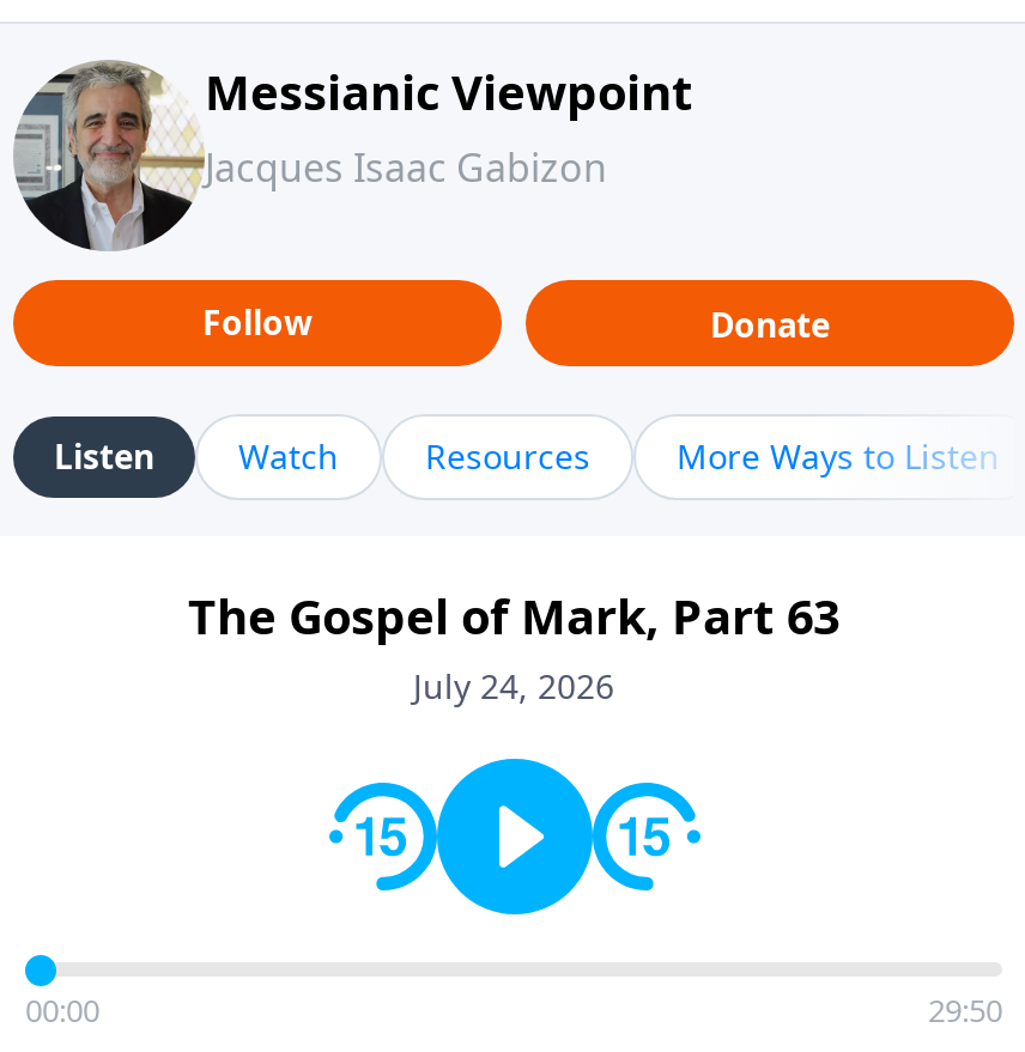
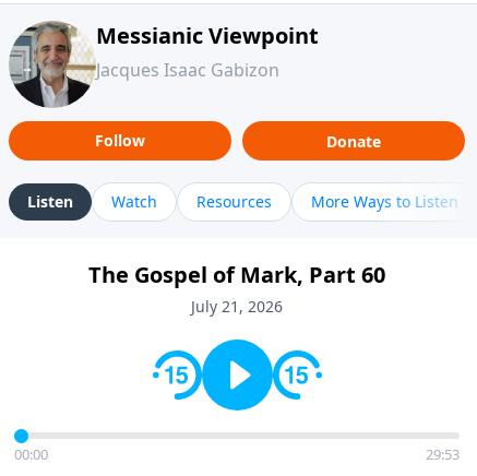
[188,584,839,649] The Gospel of Mark, Part 63 -> [88,260,385,289] The Gospel of Mark, Part 60
[413,663,614,709] July 24, 2026 -> [191,296,283,317] July 21, 2026
[928,989,1002,1032] 29:50 -> [426,444,460,464] 29:53

